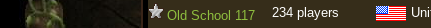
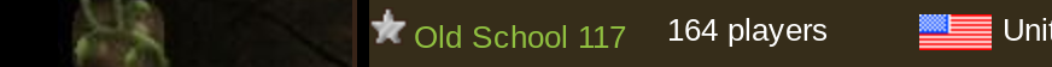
[166,5,338,23] Old School 117 234 players -> [414,12,829,55] Old School 117 164 players

